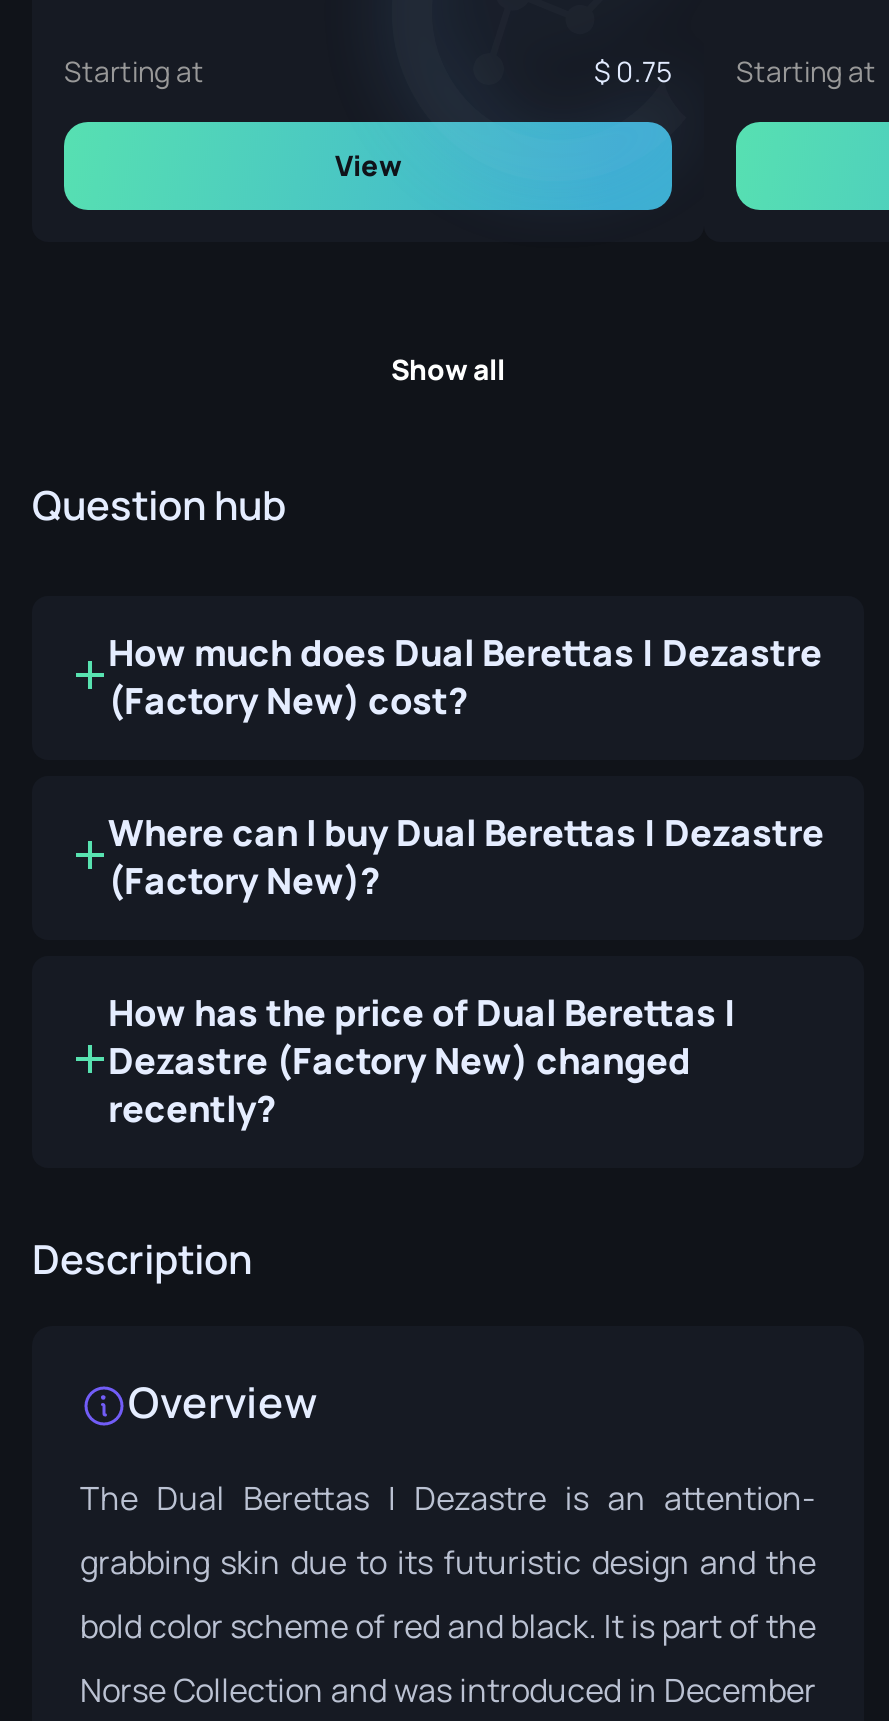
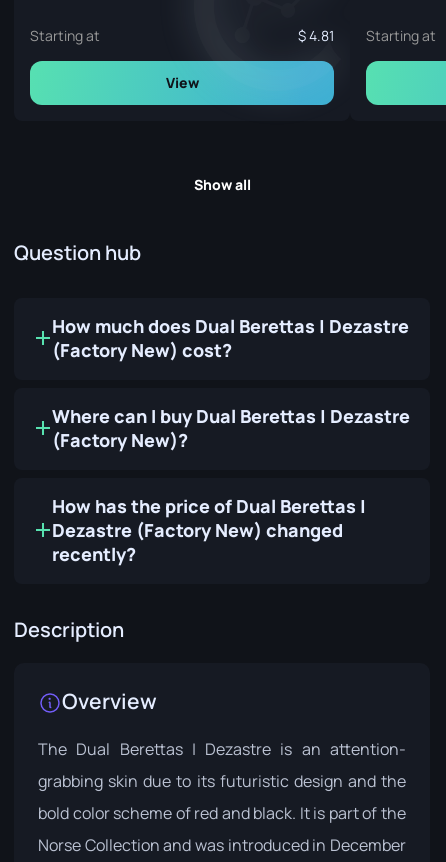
[616,52,876,90] 0.75 Starting at -> [309,26,436,45] 4.81 Starting at

